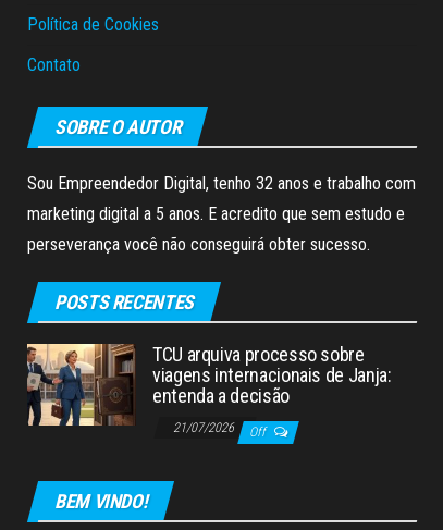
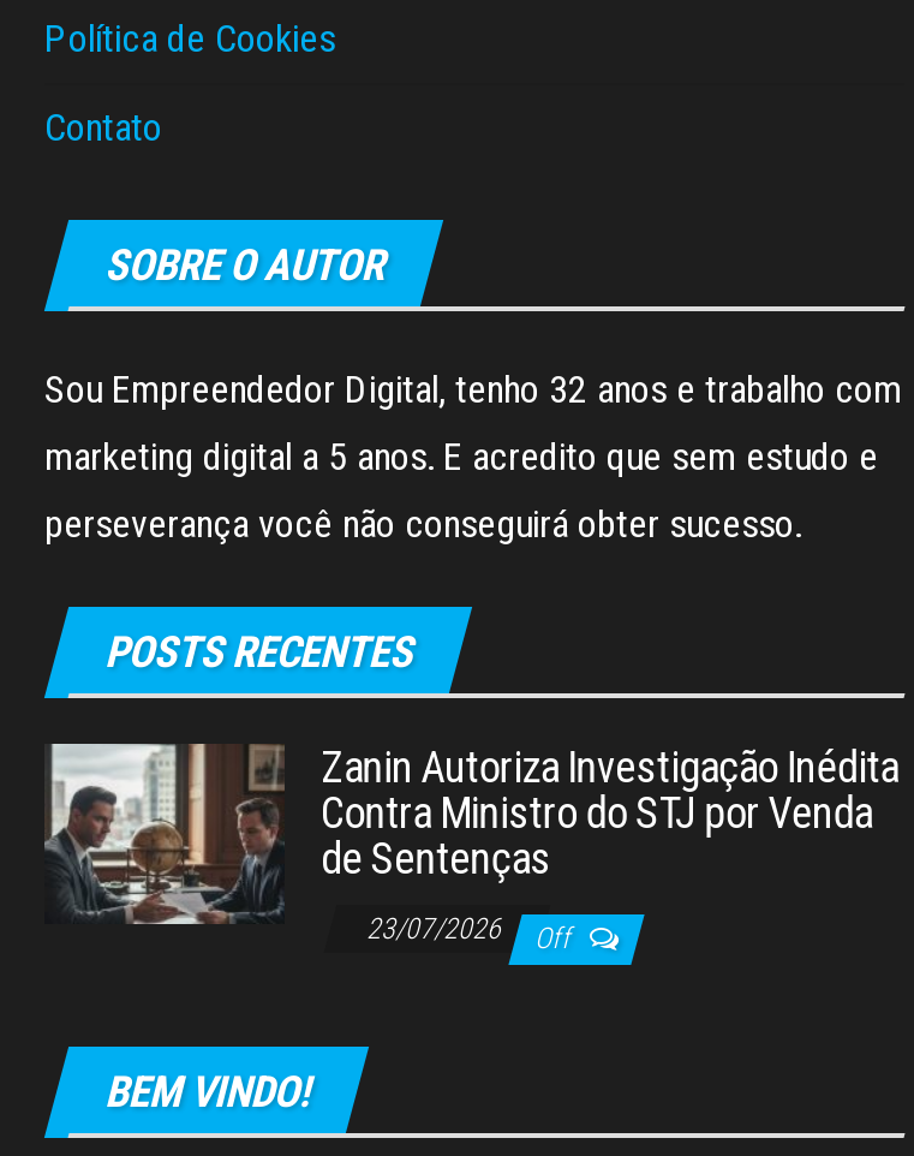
[26,343,391,427] [image] | TCU arquiva processo sobre | viagens internacionais de Janja: | entenda a decisão -> [44,741,898,924] [image] | Zanin Autoriza Investigação Inédita | Contra Ministro do STJ por Venda | de Sentenças
[173,420,269,440] 21/07/2026 Off -> [366,912,578,955] 23/07/2026 Off

